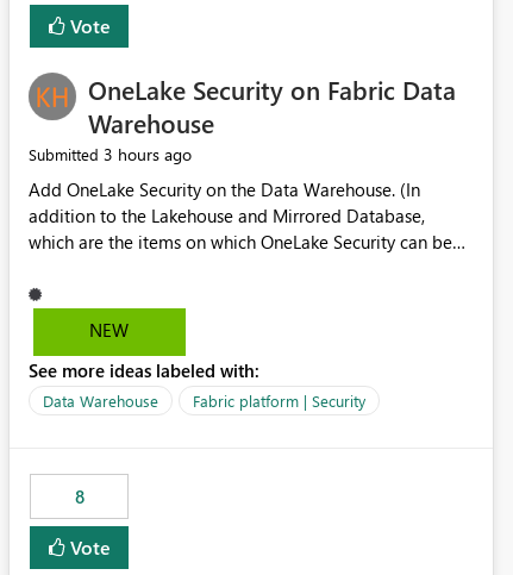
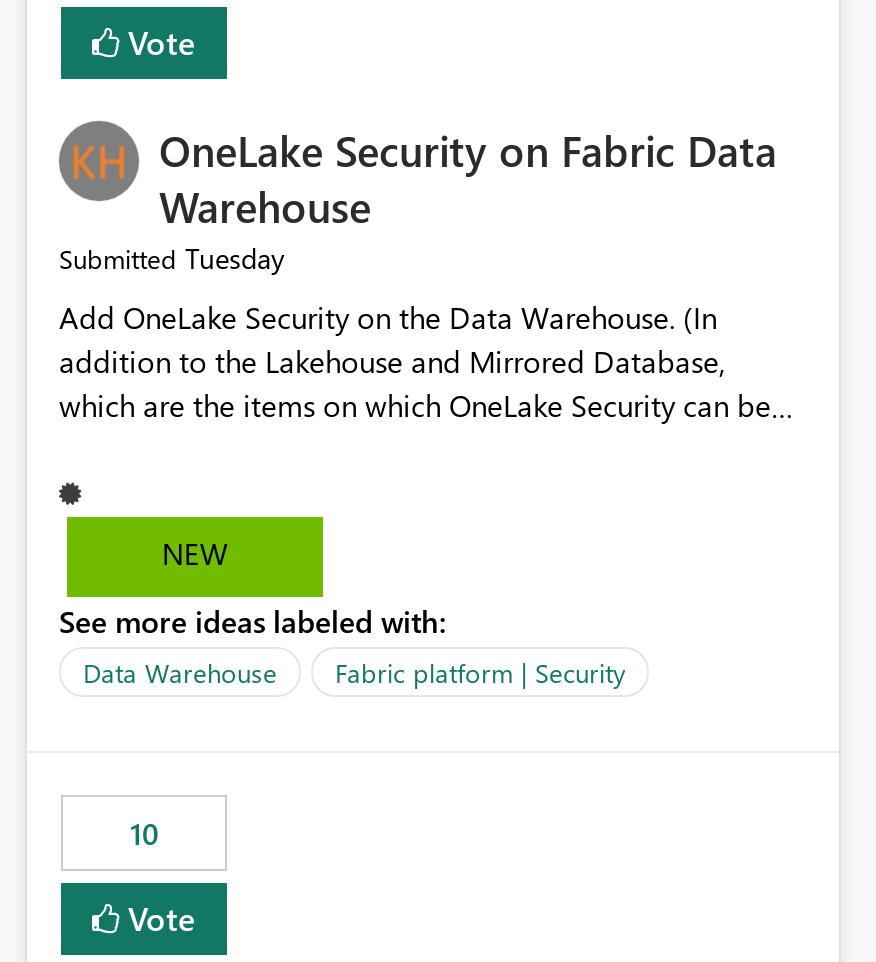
[29,143,192,166] Submitted 3 hours ago -> [59,240,285,278] Submitted Tuesday
[74,485,84,509] 8 -> [130,814,158,854] 10

